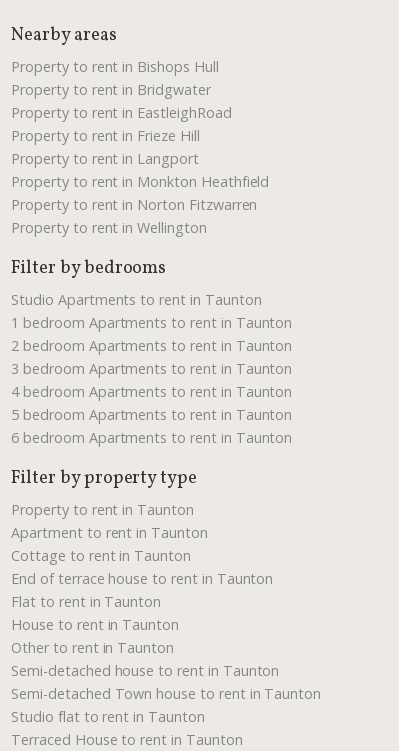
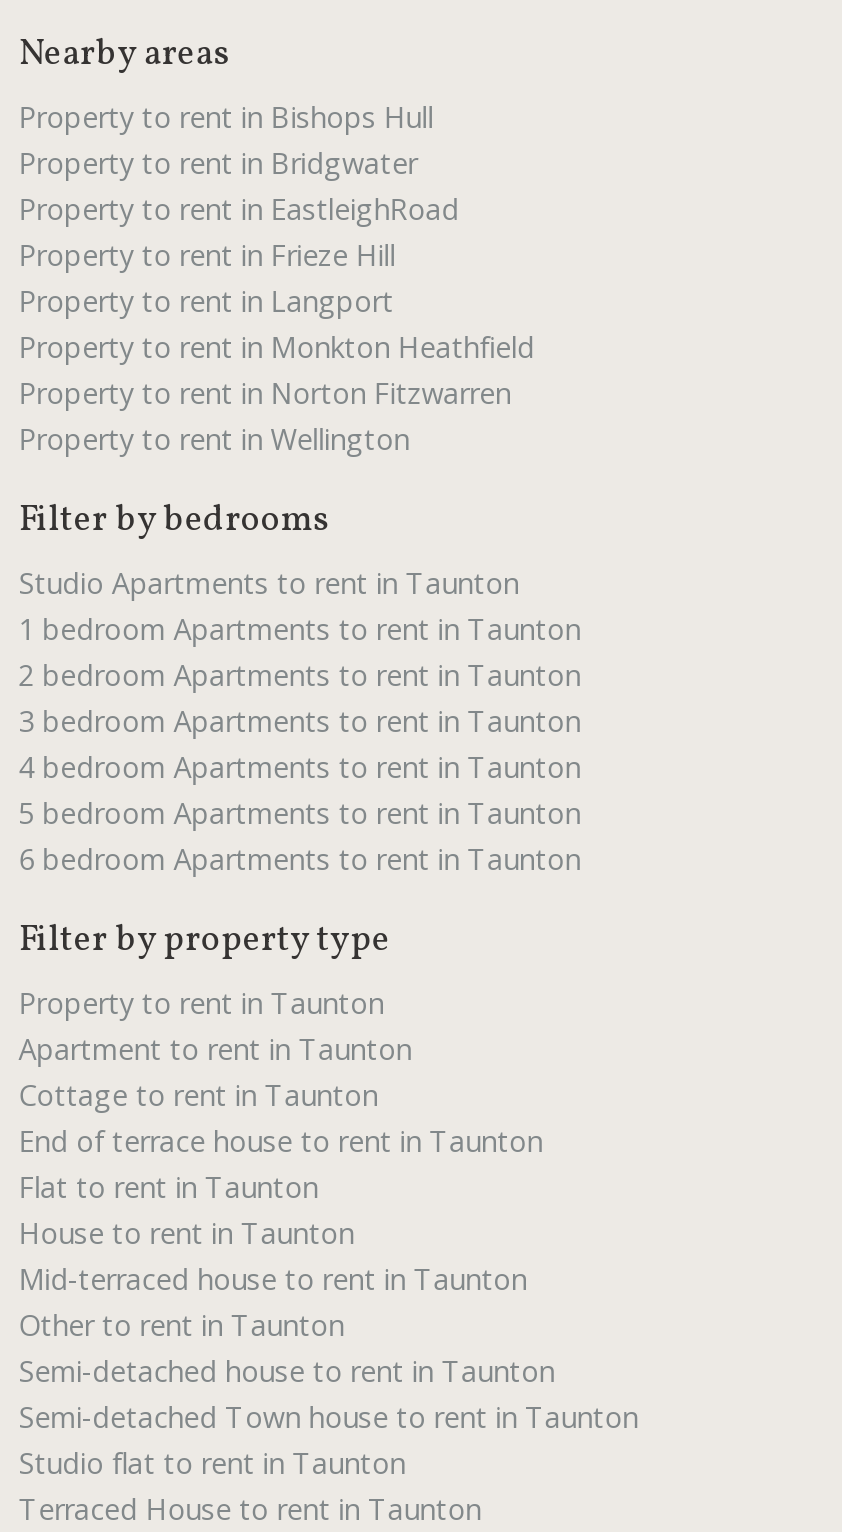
none -> [18,1259,527,1297] Mid-terraced house to rent in Taunton

